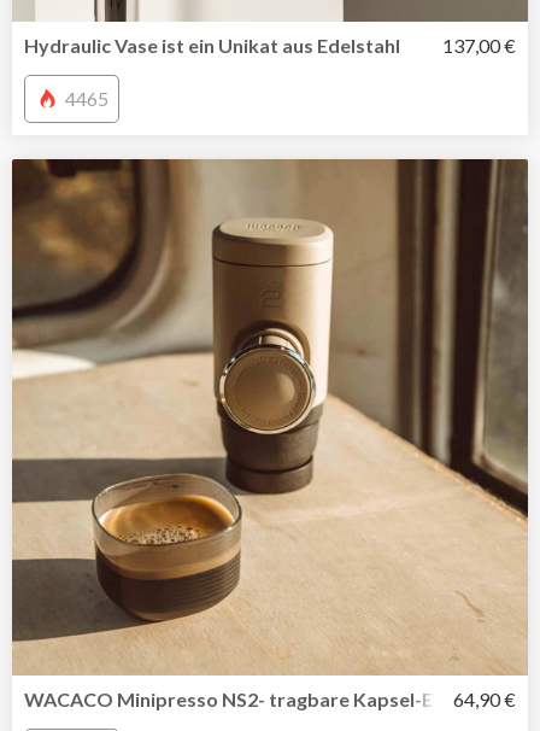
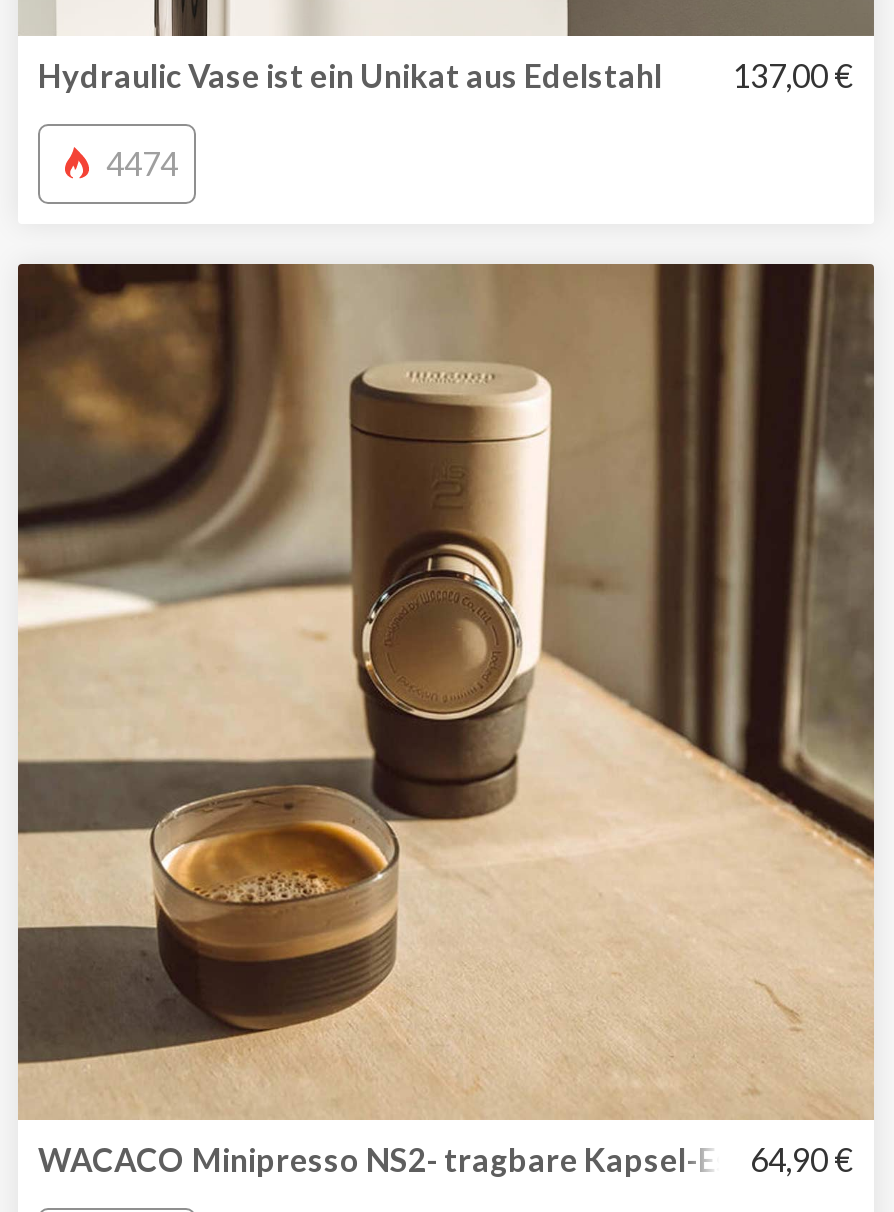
[65,86,108,109] 4465 -> [106,143,178,181] 4474

